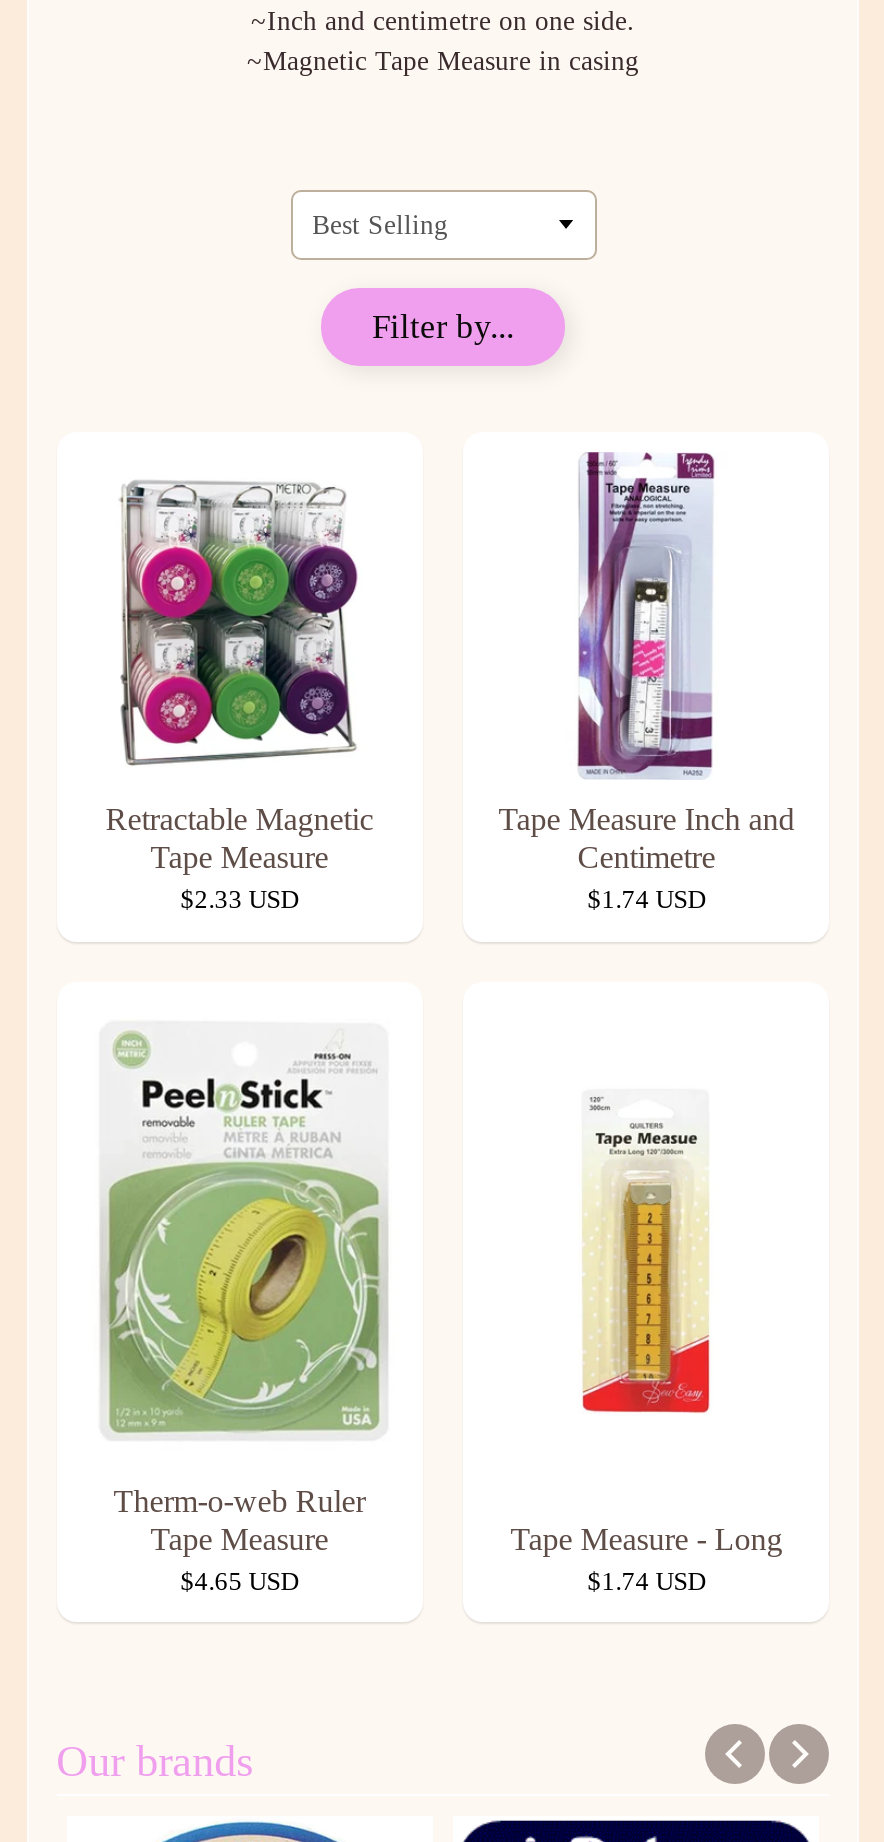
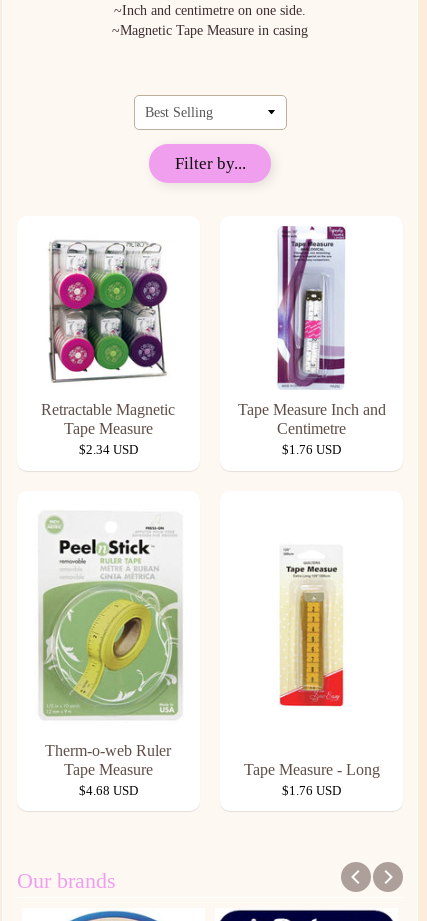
[181,885,299,915] $2.33 USD -> [79,442,138,457] $2.34 USD
[587,885,705,915] $1.74 USD -> [282,442,341,457] $1.76 USD
[181,1566,299,1596] $4.65 USD -> [79,783,138,798] $4.68 USD
[587,1566,705,1596] $1.74 USD -> [282,783,341,798] $1.76 USD

